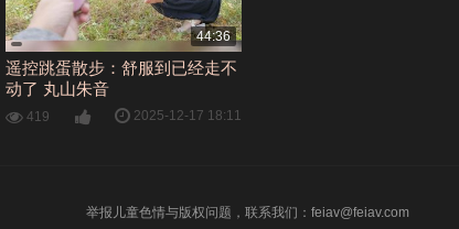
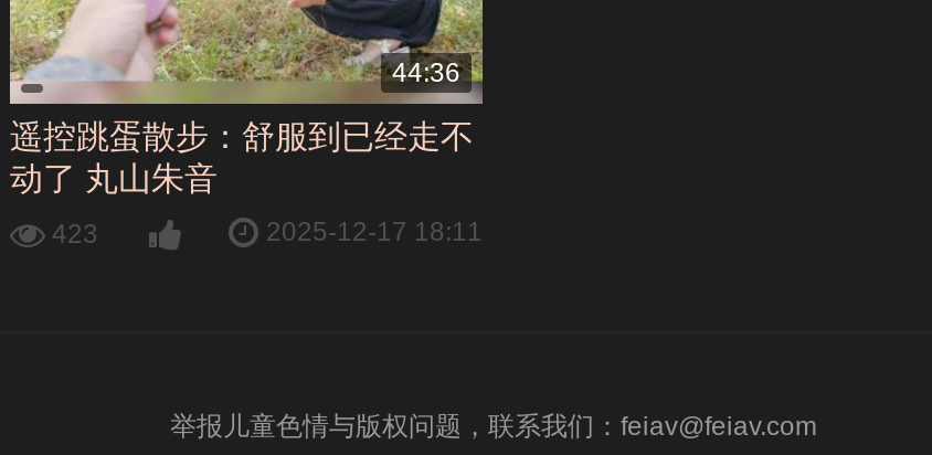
[23,109,50,124] 419 -> [45,218,98,249] 423

